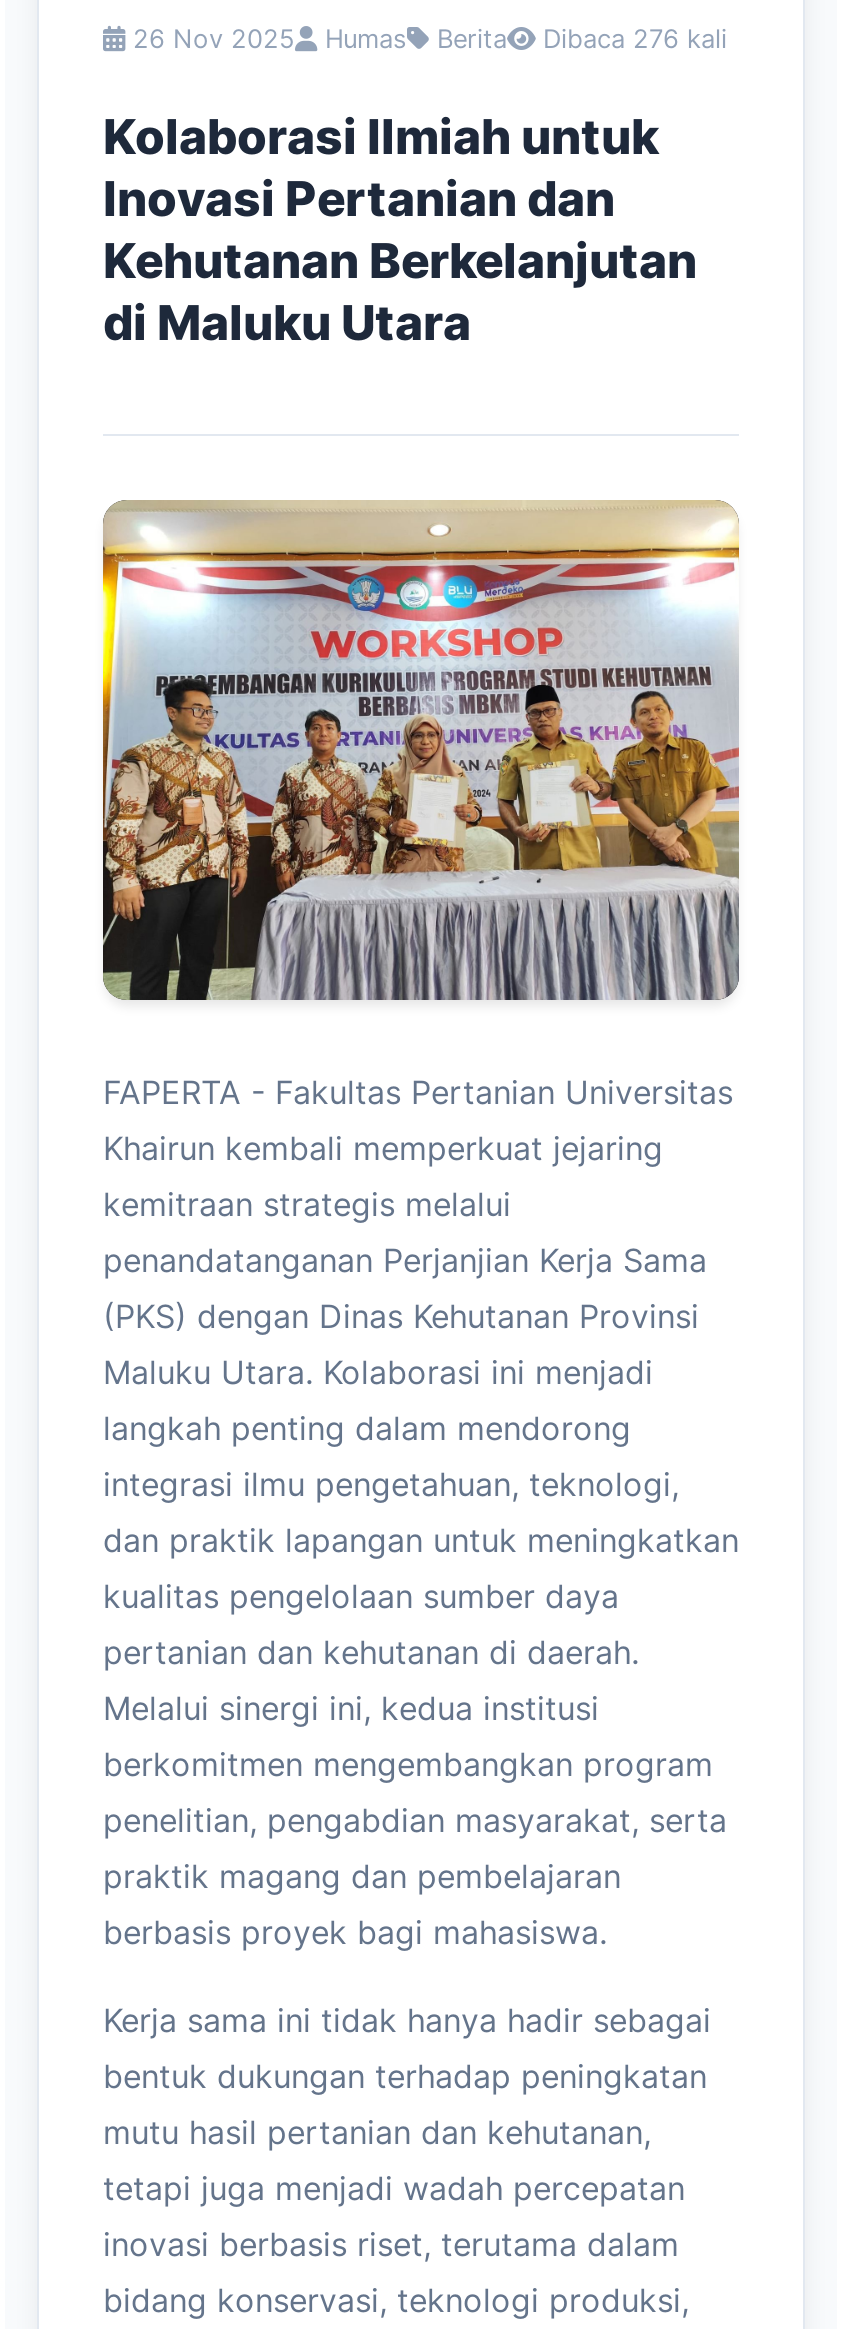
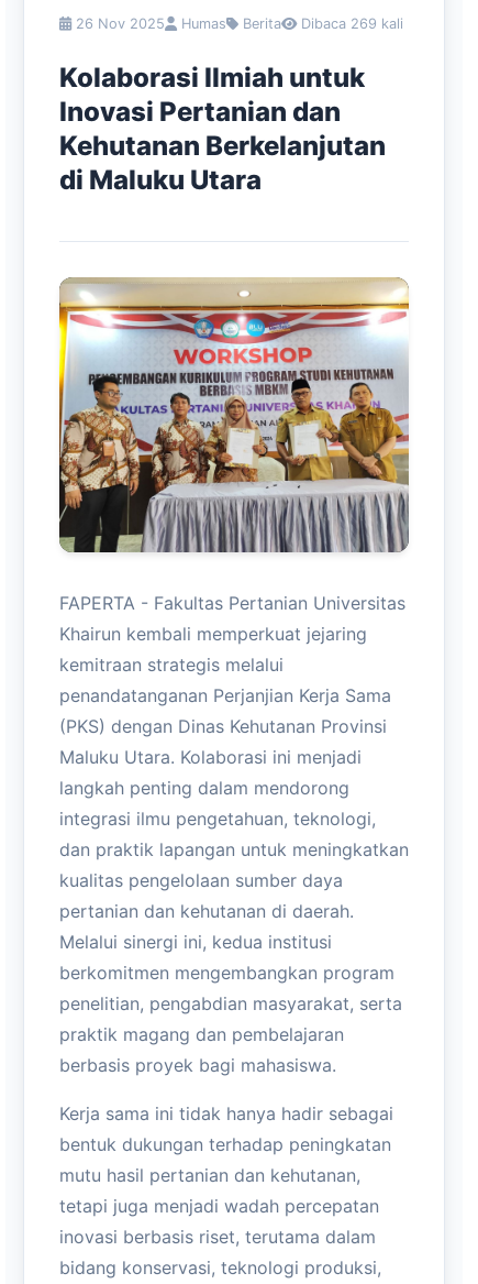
[133,24,727,54] 26 Nov 2025 Humas Berita Dibaca 276 kali -> [76,15,403,32] 26 Nov 2025 Humas Berita Dibaca 269 kali

